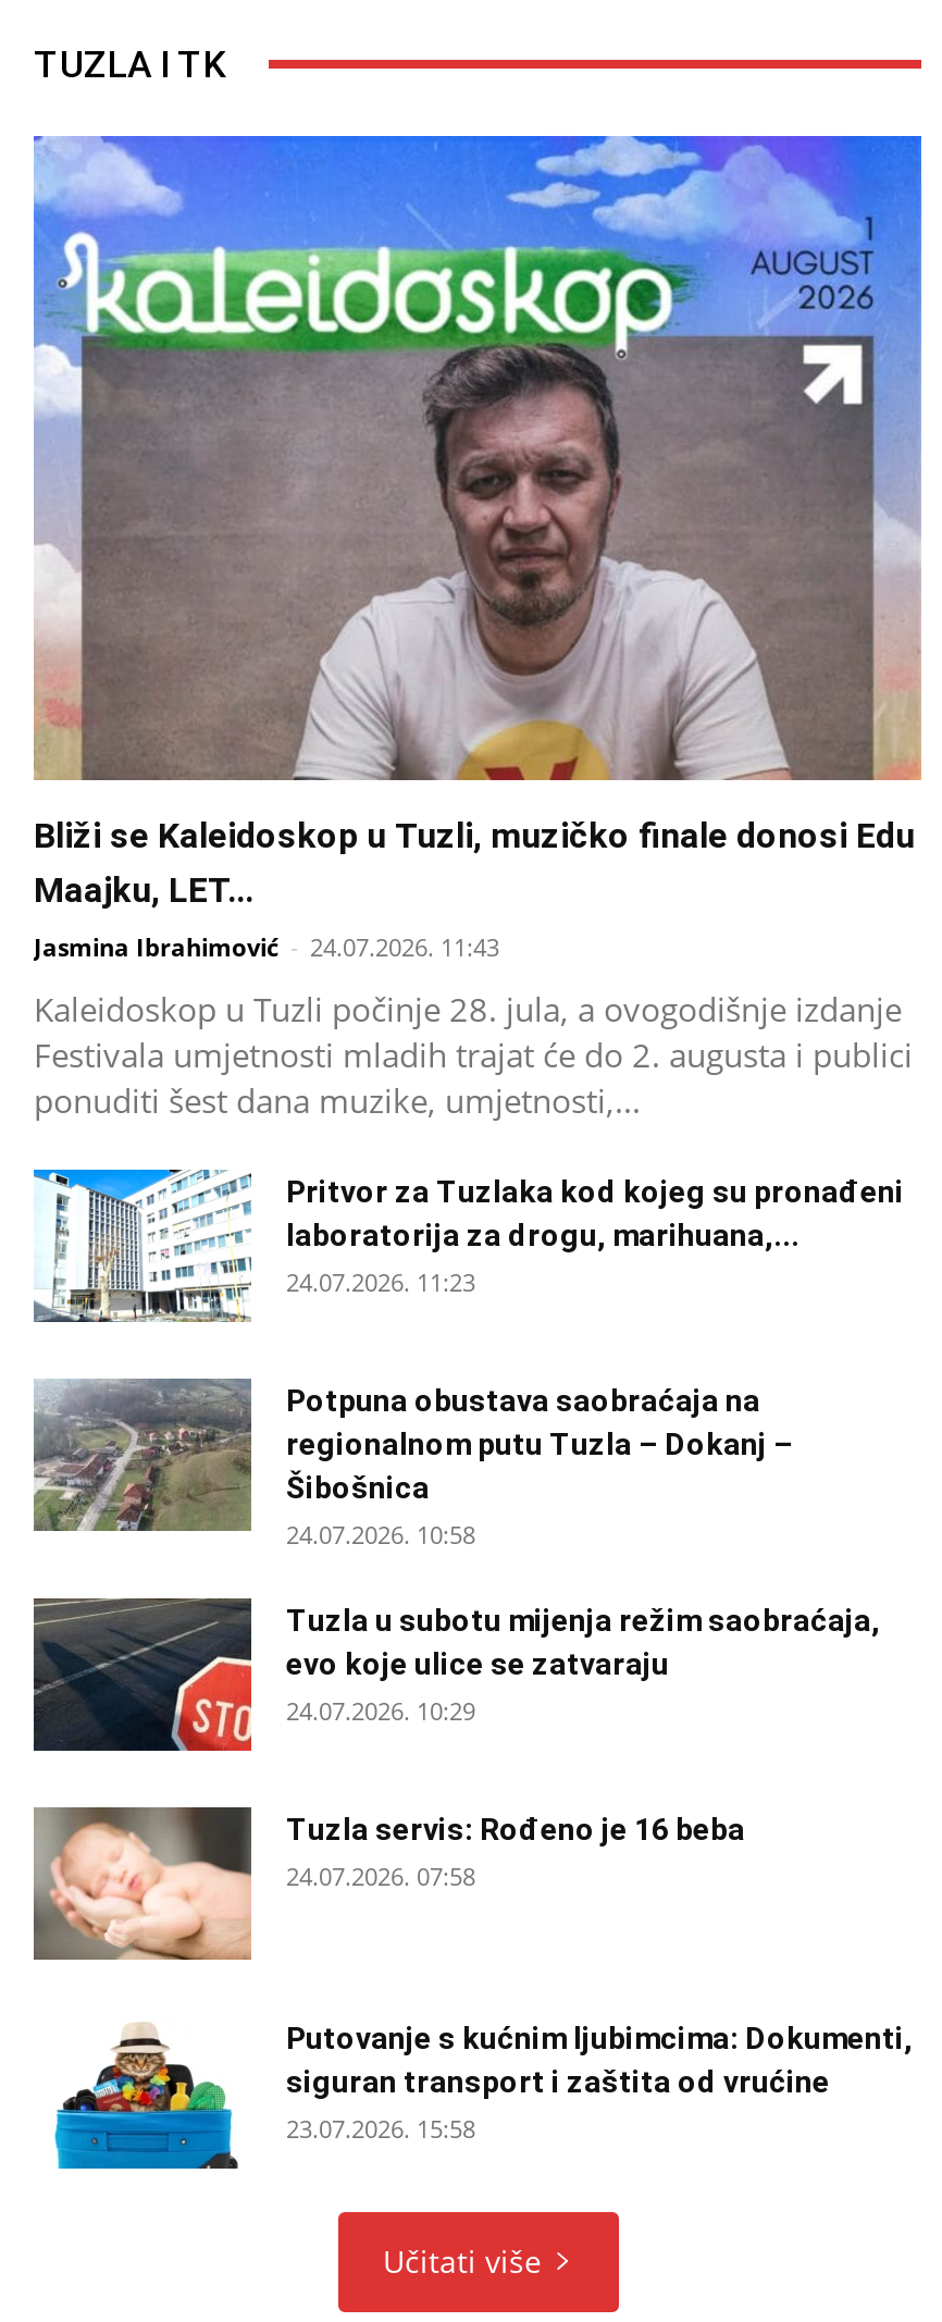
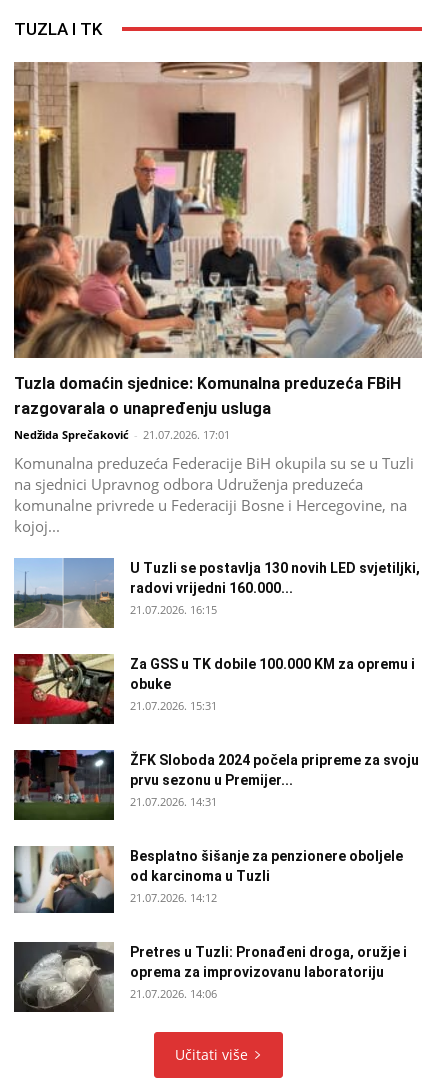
[32,134,924,910] [image] | Bliži se Kaleidoskop u Tuzli, muzičko finale donosi Edu | Maajku, LET... -> [13,61,423,418] [image] | Tuzla domaćin sjednice: Komunalna preduzeća FBiH | razgovarala o unapređenju usluga
[34,930,499,963] Jasmina Ibrahimović - 24.07.2026. 11:43 -> [14,427,230,442] Nedžida Sprečaković - 21.07.2026. 17:01
[34,986,913,1121] Kaleidoskop u Tuzli počinje 28. jula, a ovogodišnje izdanje | Festivala umjetnosti mladih trajat će do 2. augusta i publici | ponuditi šest dana muzike, umjetnosti,... -> [14,453,414,536] Komunalna preduzeća Federacije BiH okupila su se u Tuzli | na sjednici Upravnog odbora Udruženja preduzeća | komunalne privrede u Federaciji Bosne i Hercegovine, na | kojoj...
[34,1168,904,1333] [image] | Pritvor za Tuzlaka kod kojeg su pronađeni | laboratorija za drogu, marihuana,... | 24.07.2026. 11:23 -> [13,553,420,629] [image] | U Tuzli se postavlja 130 novih LED svjetiljki, | radovi vrijedni 160.000... | 21.07.2026. 16:15
[32,1376,793,1550] [image] | Potpuna obustava saobraćaja na | regionalnom putu Tuzla – Dokanj – | Šibošnica | 24.07.2026. 10:58 -> [13,649,415,725] [image] | Za GSS u TK dobile 100.000 KM za opremu i | obuke | 21.07.2026. 15:31
[32,1596,880,1753] [image] | Tuzla u subotu mijenja režim saobraćaja, | evo koje ulice se zatvaraju | 24.07.2026. 10:29 -> [14,749,419,821] [image] | ŽFK Sloboda 2024 počela pripreme za svoju | prvu sezonu u Premijer... | 21.07.2026. 14:31
[34,1805,745,1962] [image] | Tuzla servis: Rođeno je 16 beba | 24.07.2026. 07:58 -> [14,845,403,914] [image] | Besplatno šišanje za penzionere oboljele | od karcinoma u Tuzli | 21.07.2026. 14:12
[34,2020,913,2171] [image] | Putovanje s kućnim ljubimcima: Dokumenti, | siguran transport i zaštita od vrućine | 23.07.2026. 15:58 -> [13,941,407,1013] [image] | Pretres u Tuzli: Pronađeni droga, oružje i | oprema za improvizovanu laboratoriju | 21.07.2026. 14:06

